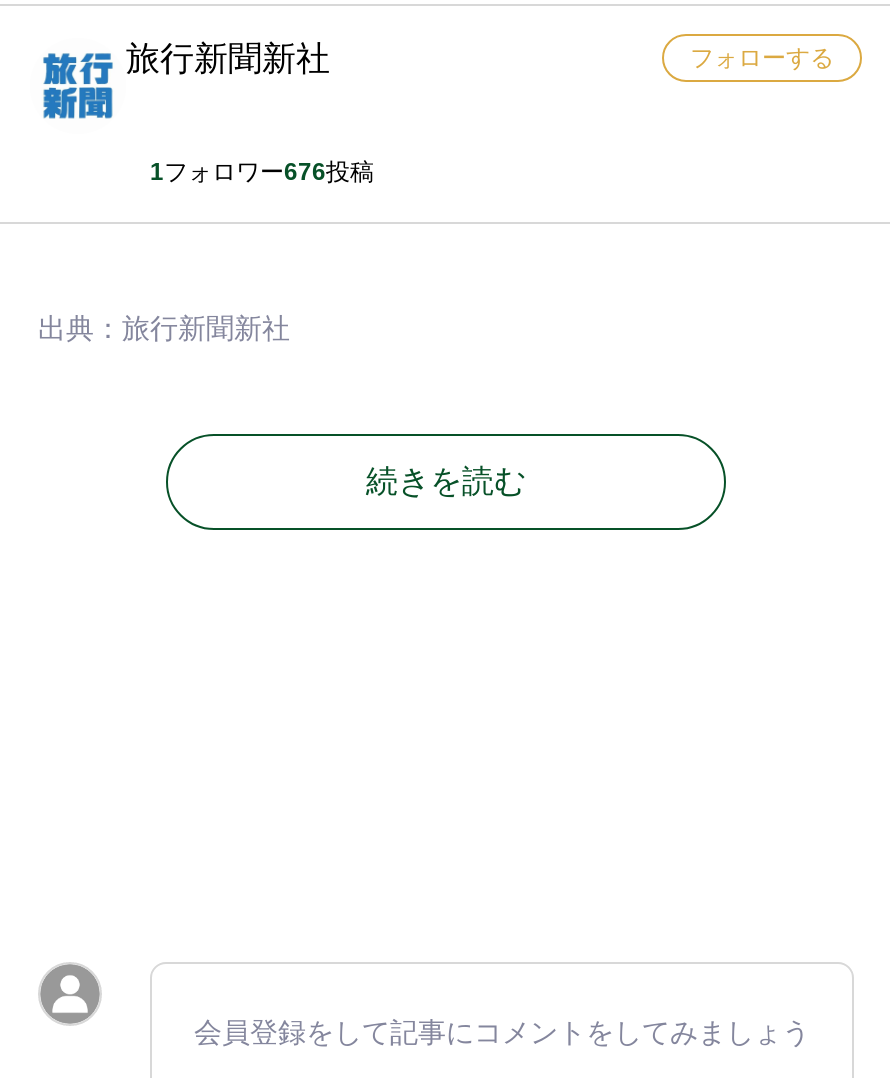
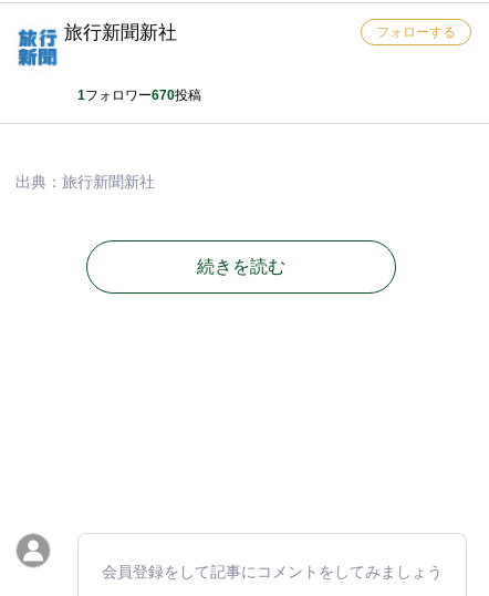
[150,158,374,186] 1フォロワー676投稿 -> [77,88,201,103] 1フォロワー670投稿

